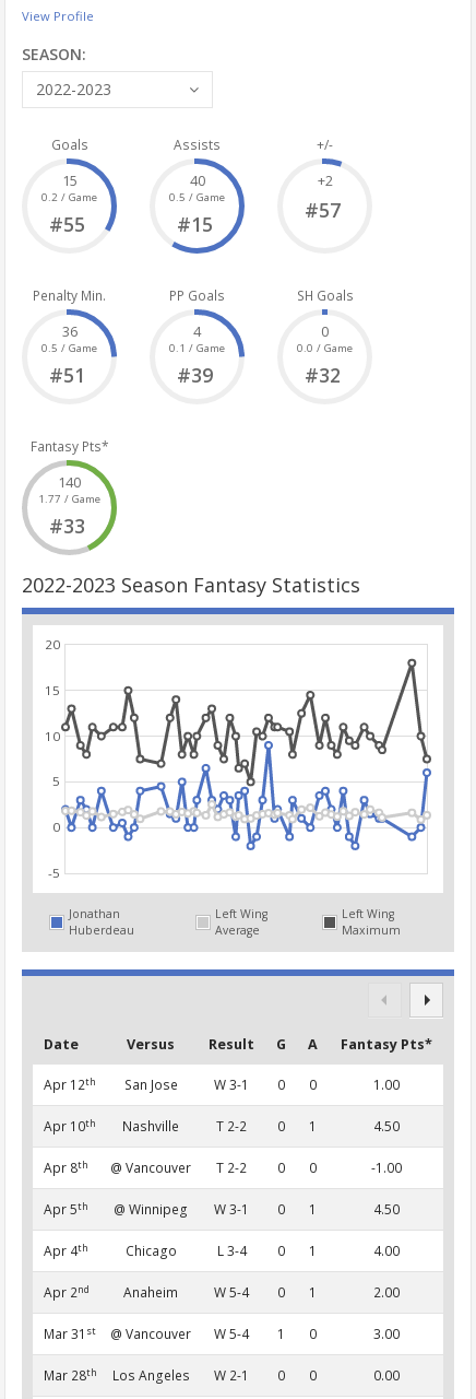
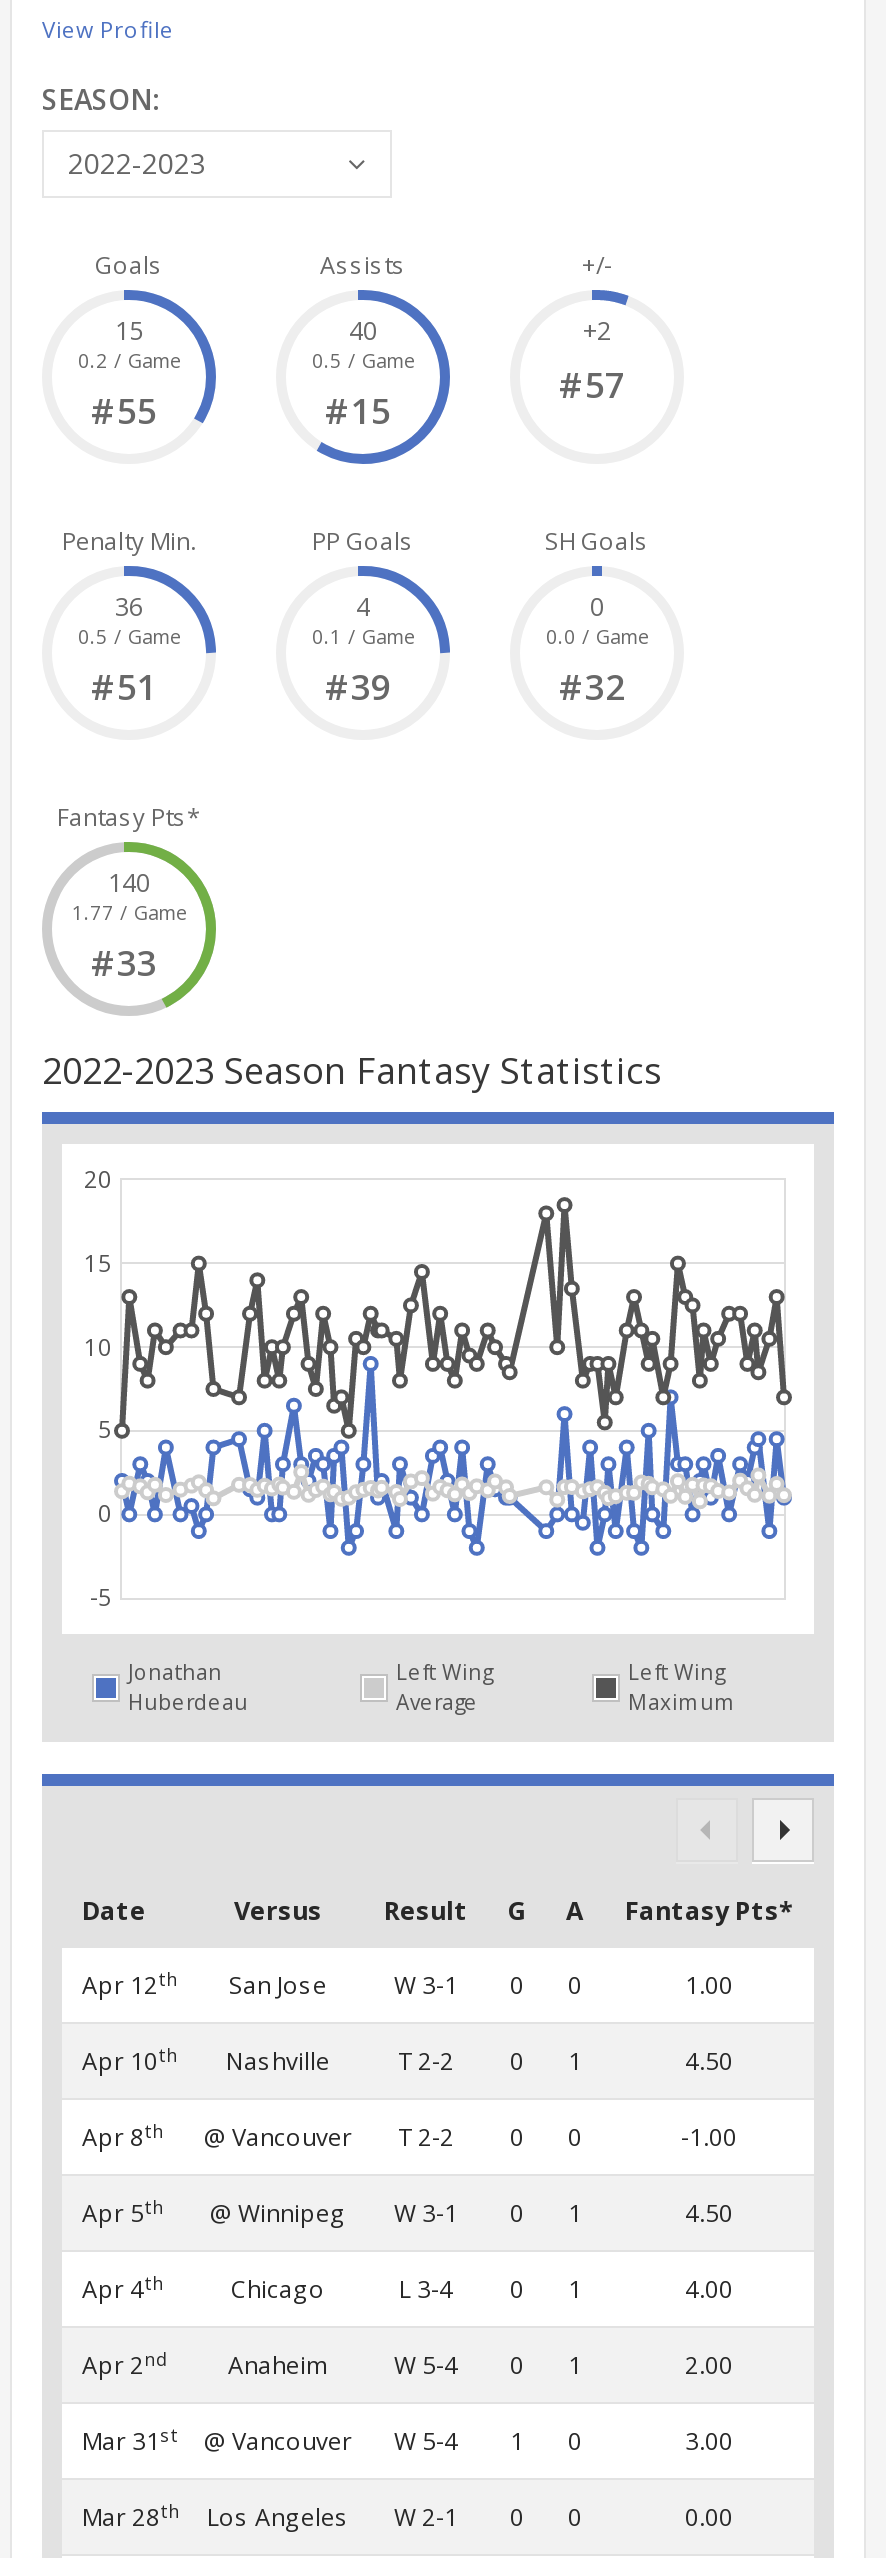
[61,655,432,851] [image] -> [114,1194,794,1558] [image]

